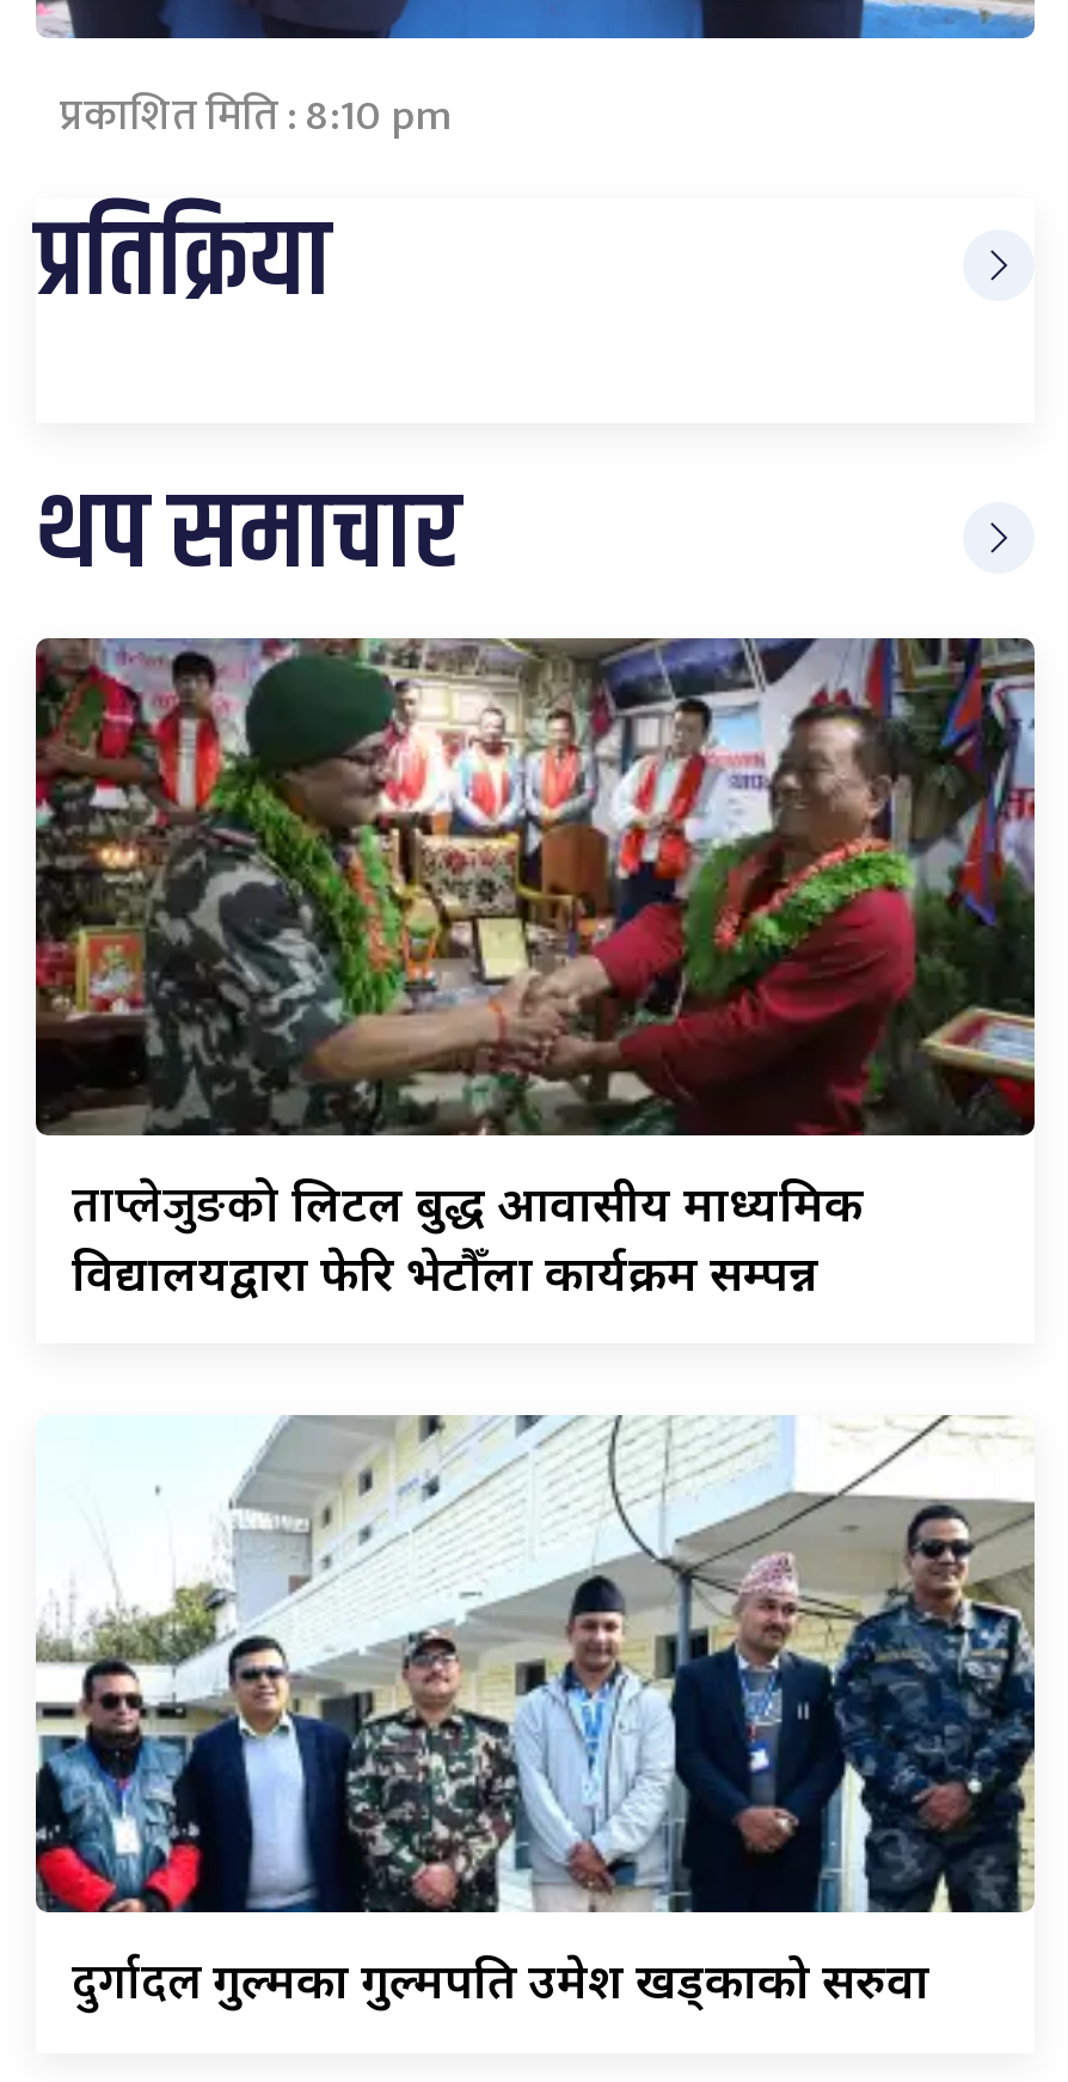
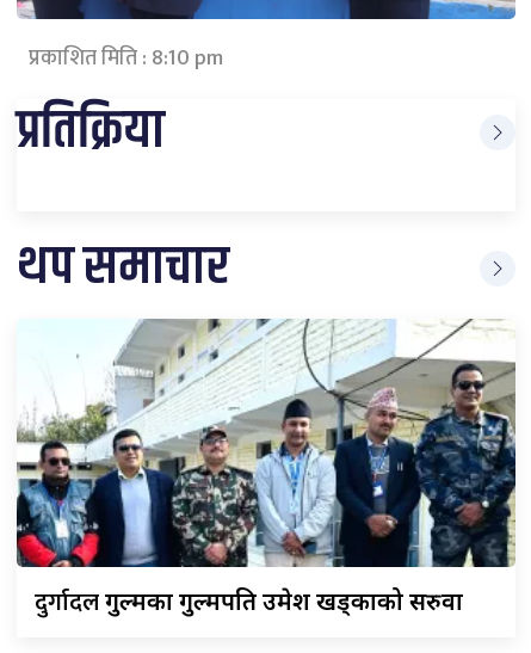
[33,636,1037,1305] [image] | ताप्लेजुङकोलिटल बुद्ध आवासीय माध्यमिक | विद्यालयद्वारा फेरि भेटौँला कार्यक्रम सम्पन्न -> none

